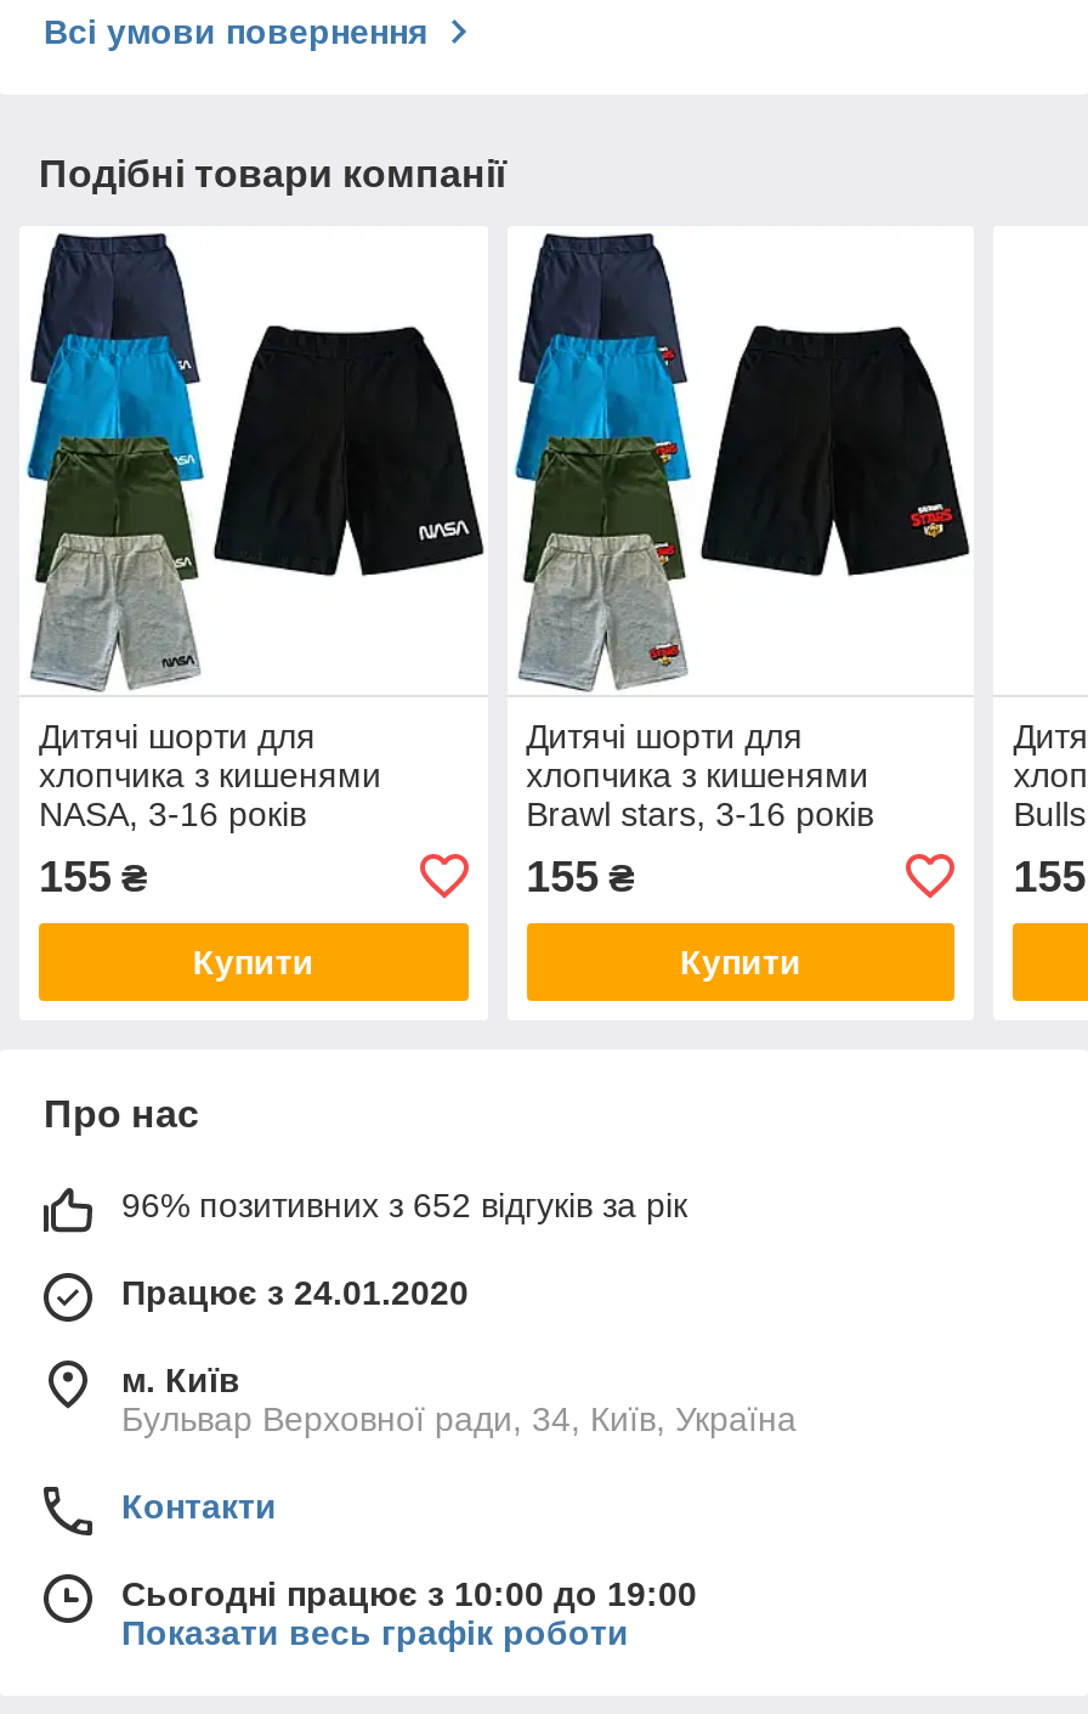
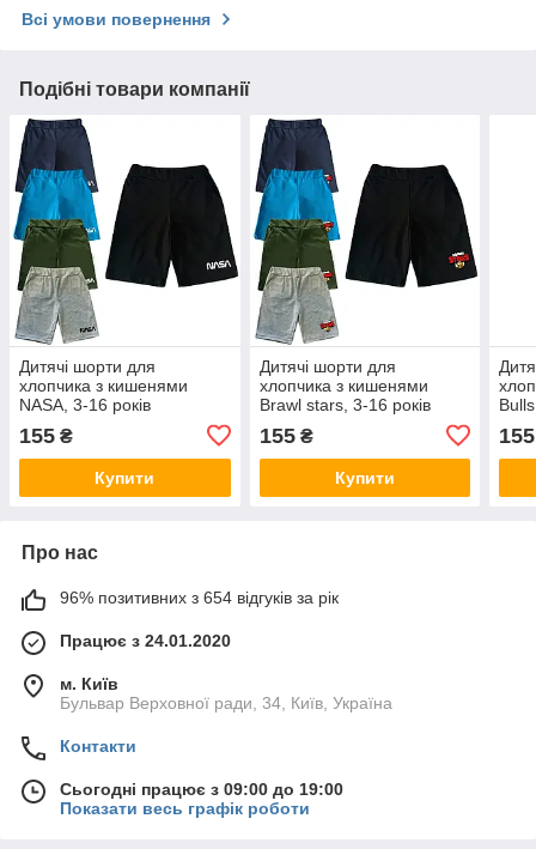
[121,1185,687,1224] 96% позитивних з 652 відгуків за рік -> [60,588,339,607] 96% позитивних з 654 відгуків за рік
[121,1574,697,1613] Сьогодні працює з 10:00 до 19:00 -> [60,779,343,798] Сьогодні працює з 09:00 до 19:00

